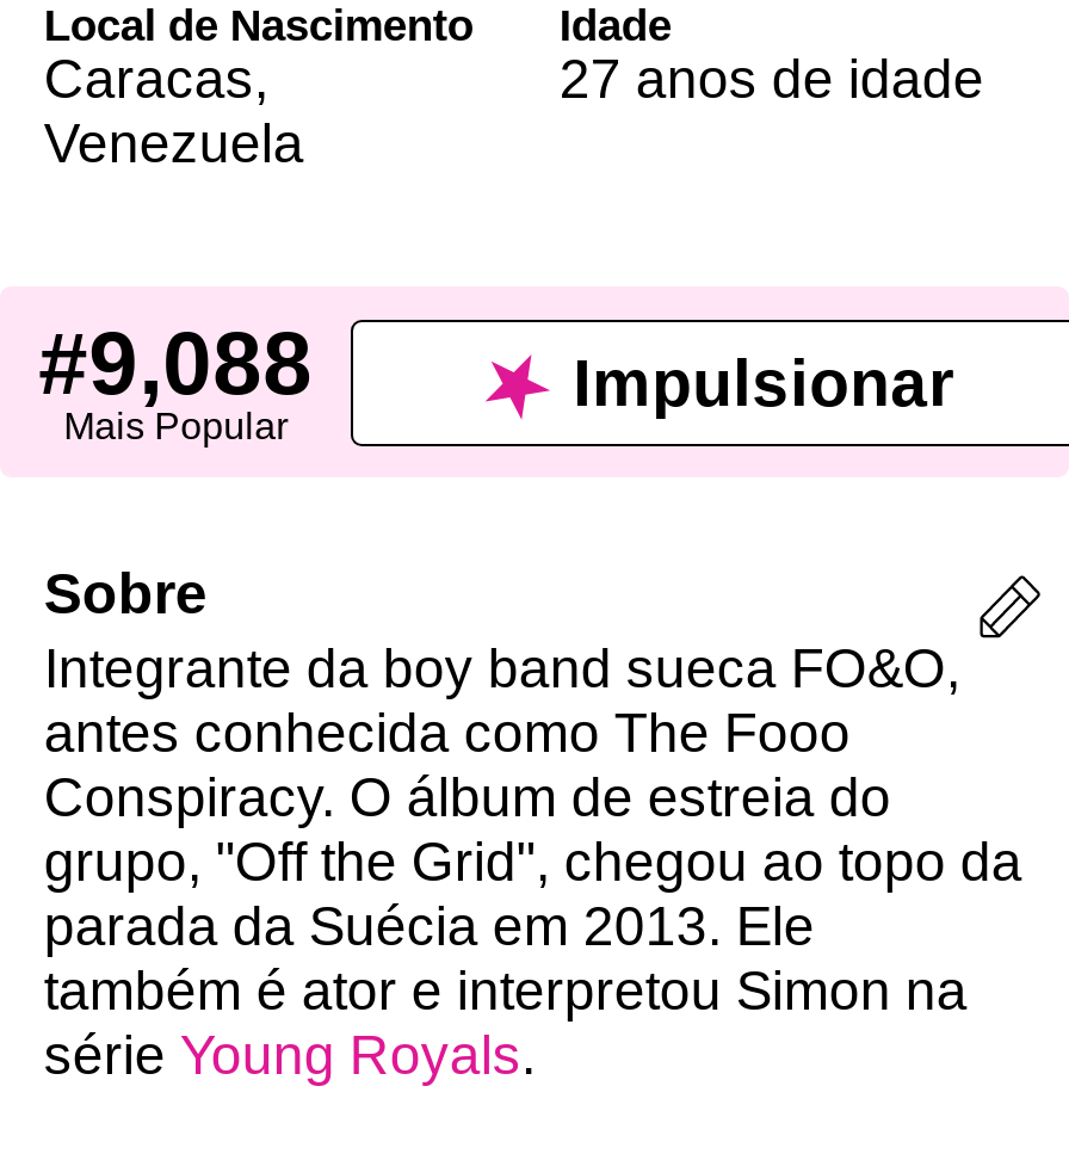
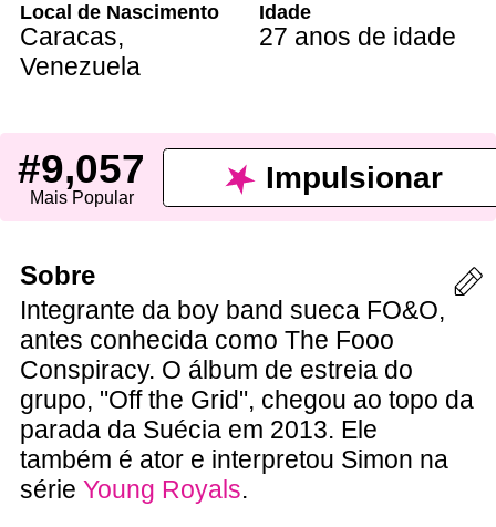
[38,314,313,412] #9,088 -> [18,146,145,191] #9,057

